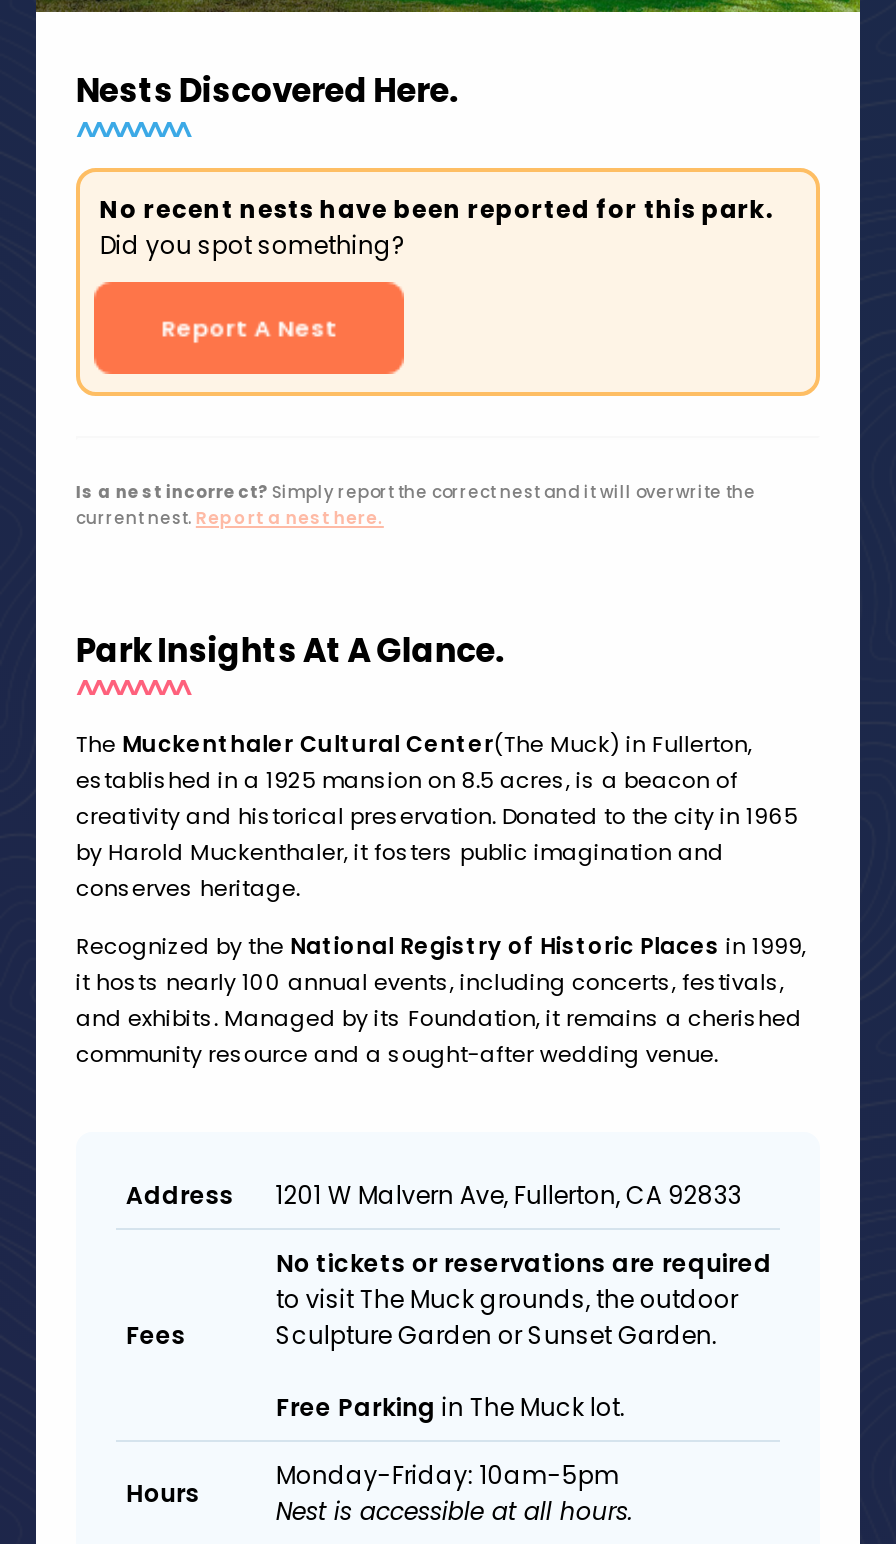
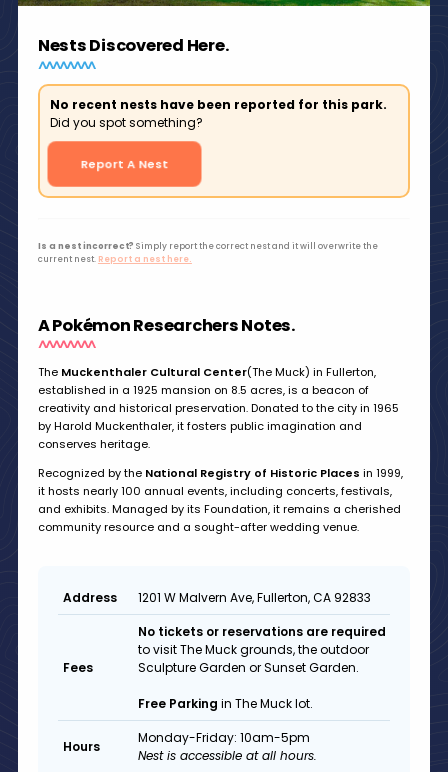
[76,627,503,673] Park Insights At A Glance. -> [38,313,295,336] A Pokémon Researchers Notes.

